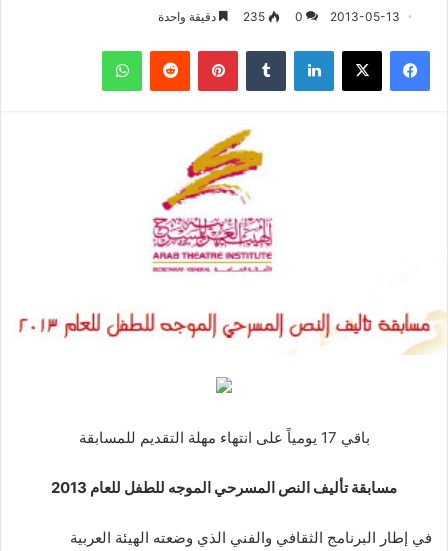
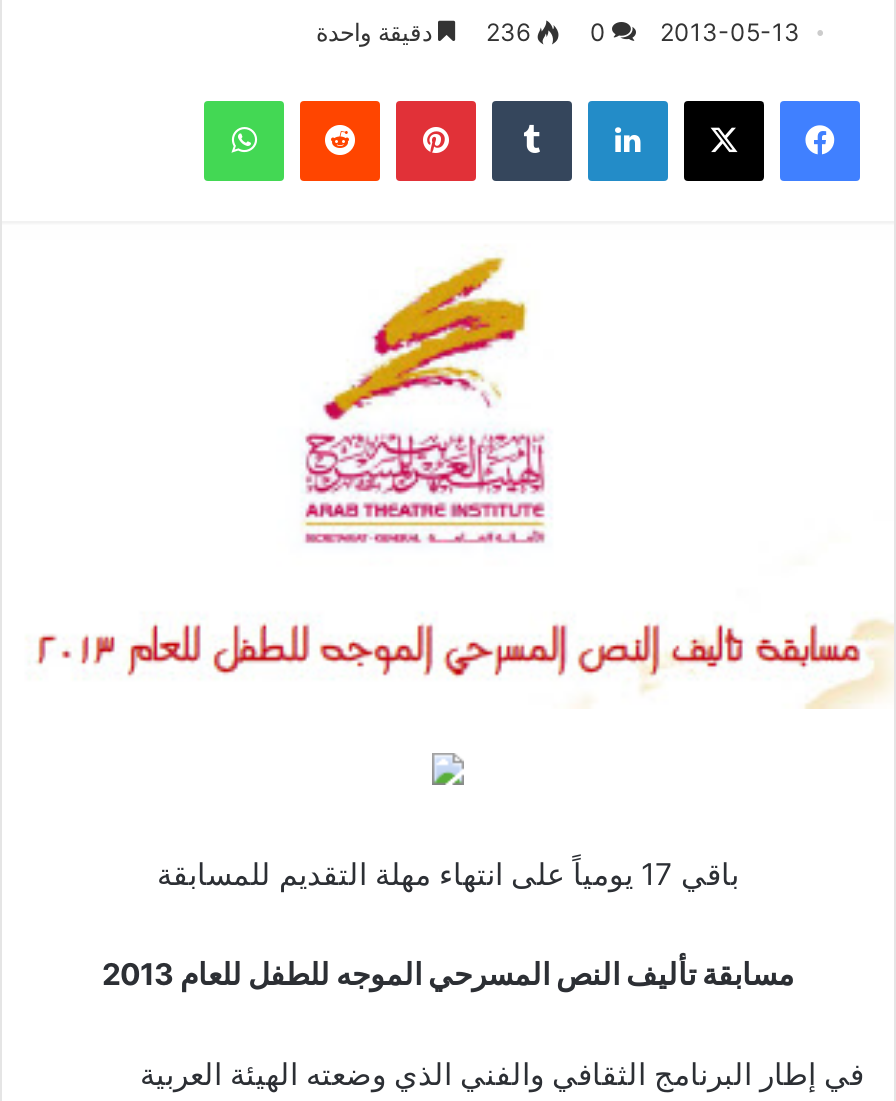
[158,9,400,24] 2013-05-13 0 235 دقيقة واحدة -> [316,17,800,47] 2013-05-13 0 236 دقيقة واحدة

